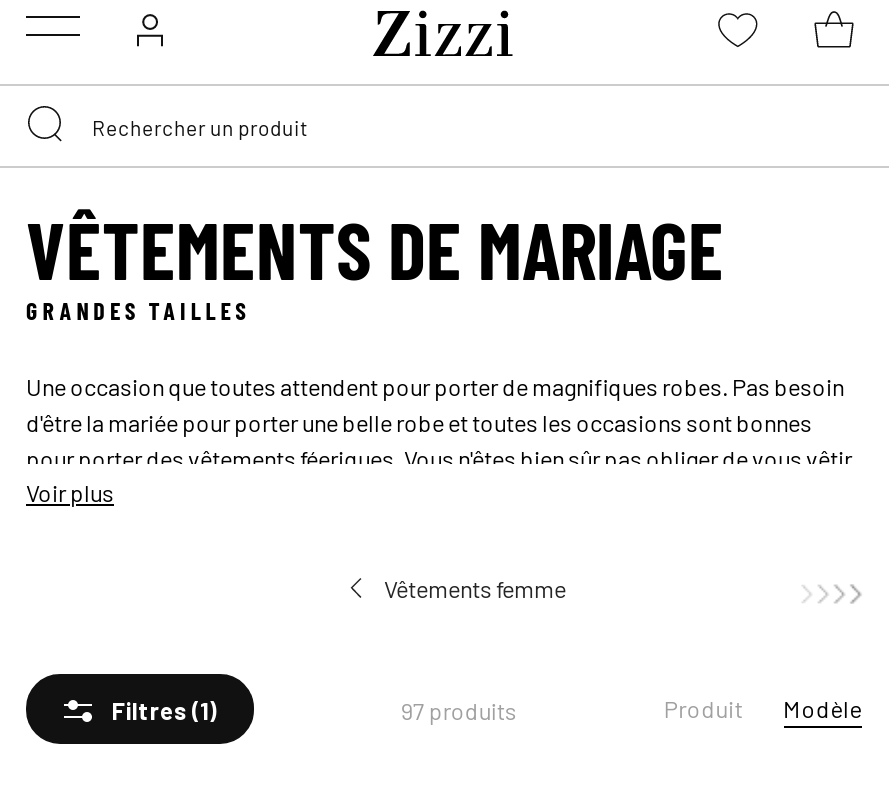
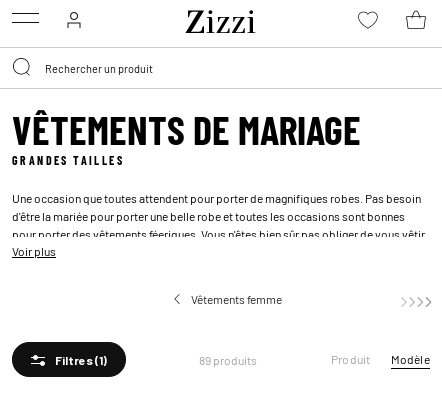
[401,693,517,725] 97 produits -> [199,351,257,367] 89 produits

